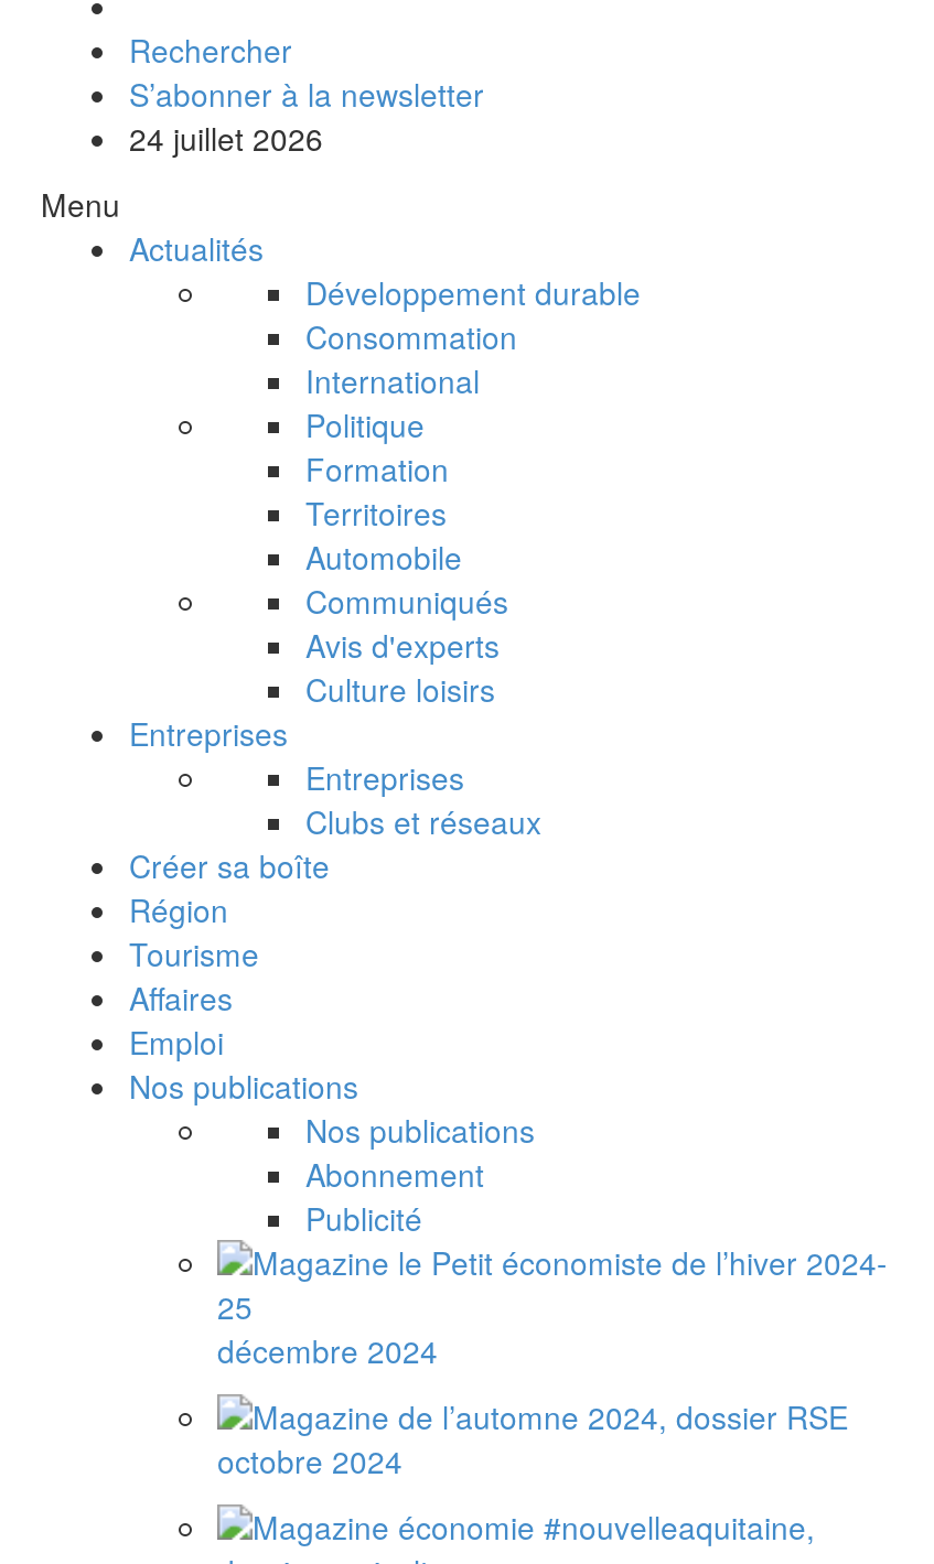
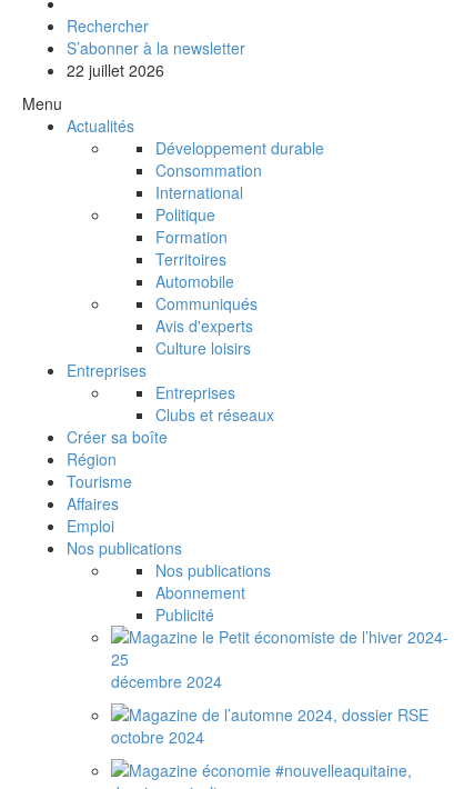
[129,116,323,160] 24 juillet 2026 -> [67,59,164,81] 22 juillet 2026

